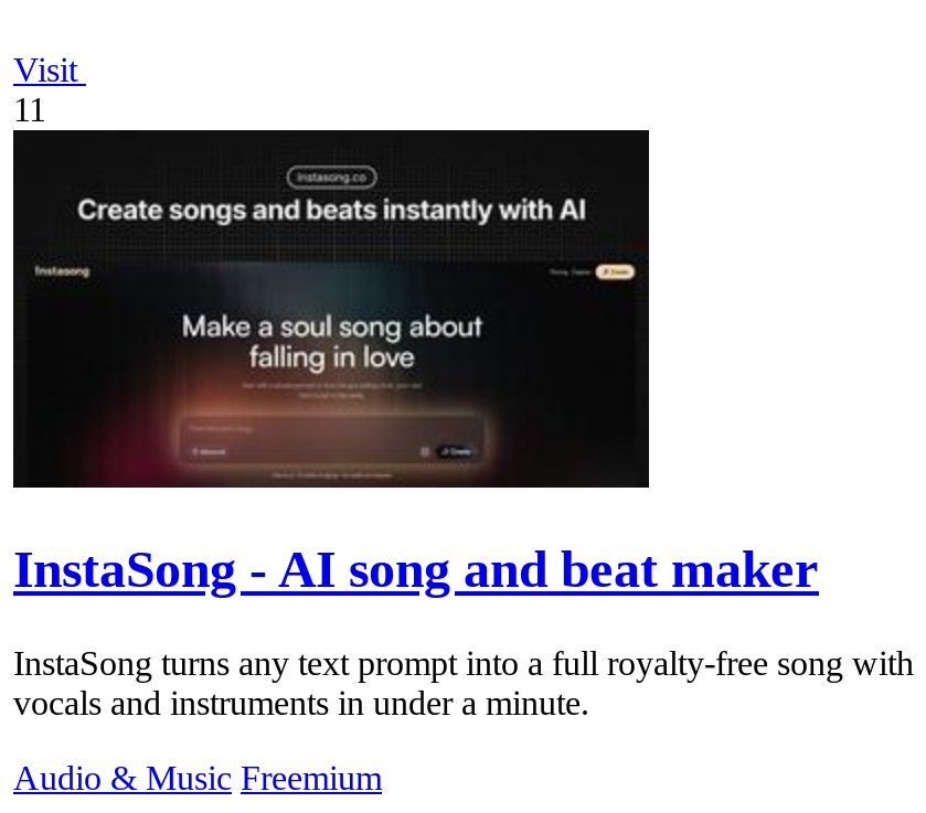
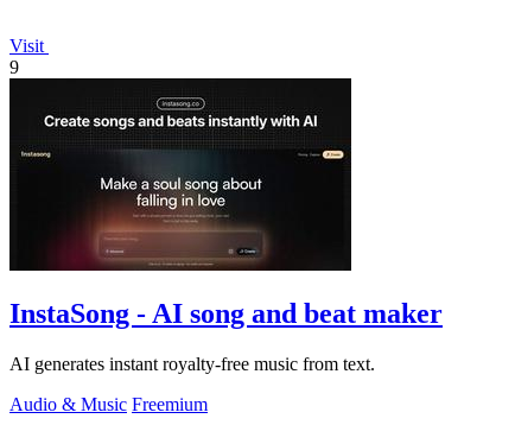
[13,90,46,128] 11 -> [9,56,19,77] 9
[13,644,914,721] InstaSong turns any text prompt into a full royalty-free song with | vocals and instruments in under a minute. -> [9,354,375,374] AI generates instant royalty-free music from text.

